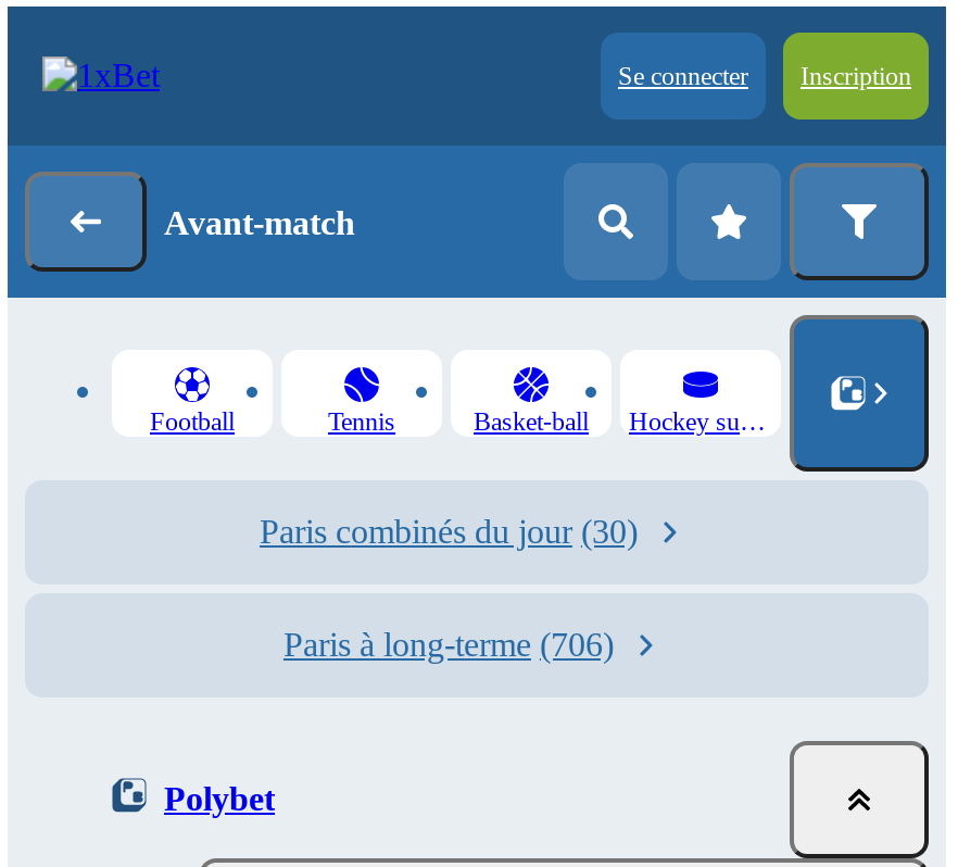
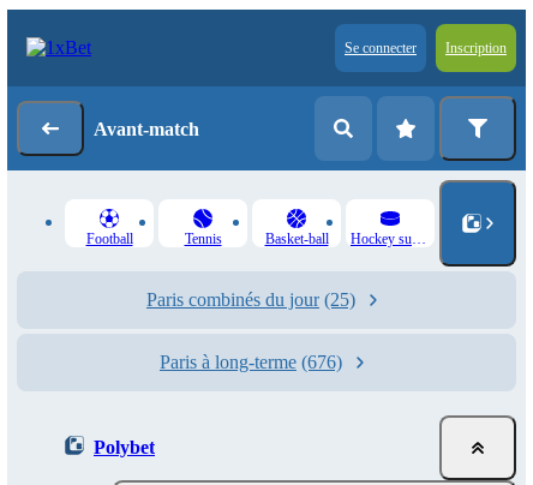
[260,513,638,550] Paris combinés du jour (30) -> [146,289,355,310] Paris combinés du jour (25)
[283,626,614,663] Paris à long-terme (706) -> [160,352,342,372] Paris à long-terme (676)

